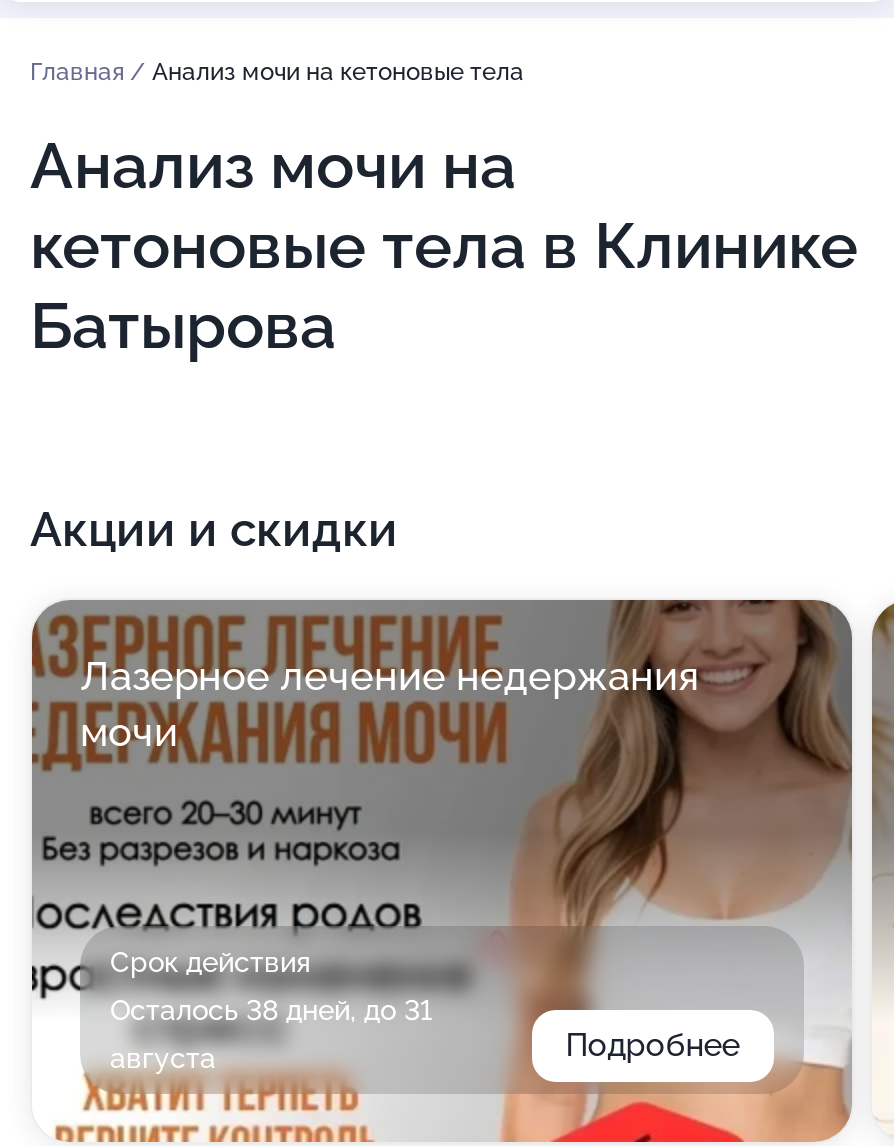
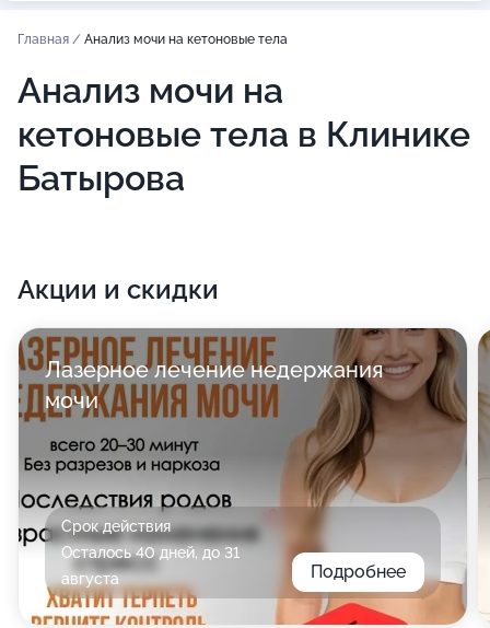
[110,994,432,1026] Осталось 38 дней, до 31 -> [61,544,240,561] Осталось 40 дней, до 31

